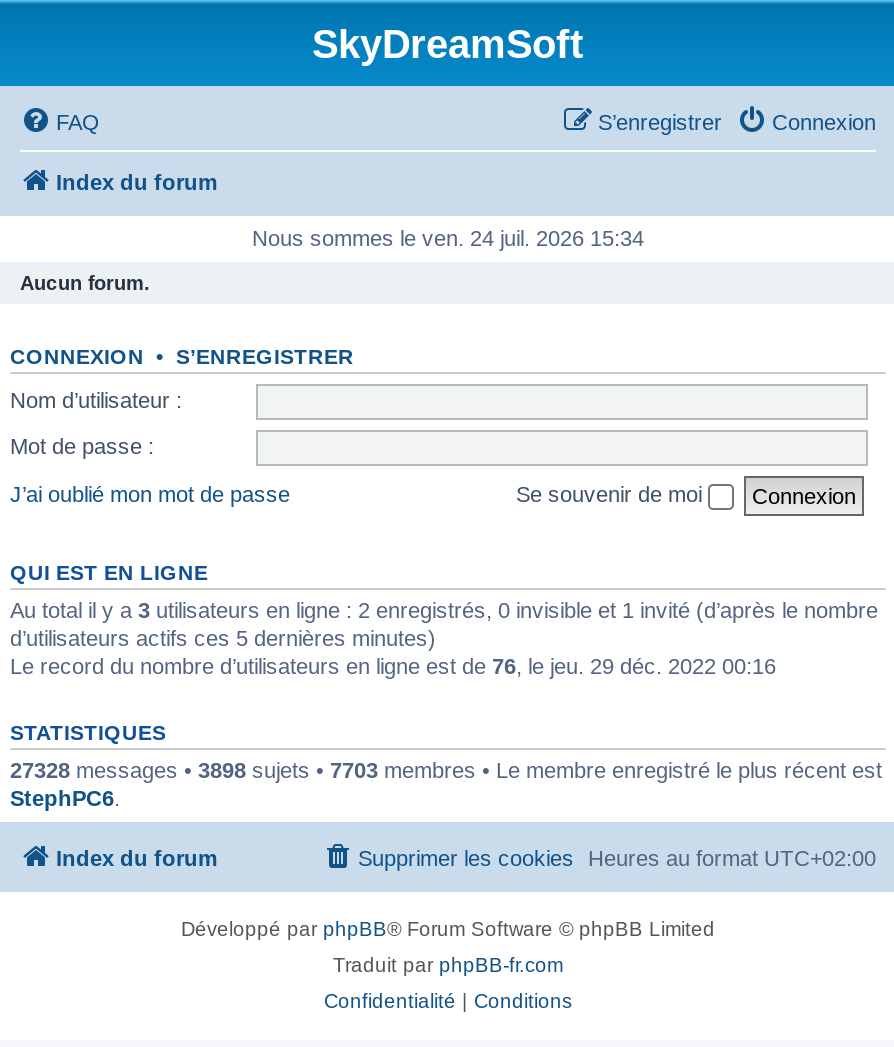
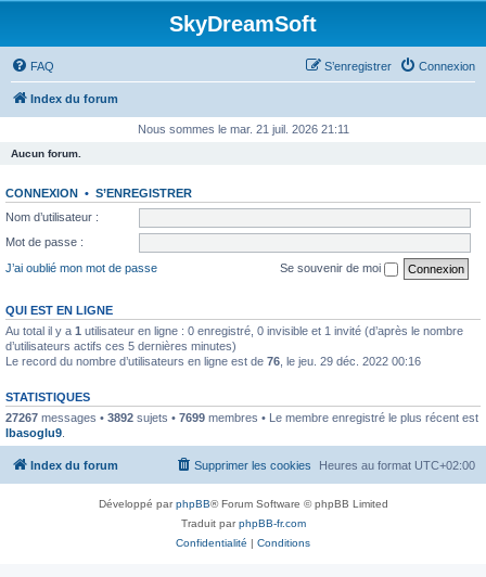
[252,226,644,250] Nous sommes le ven. 24 juil. 2026 15:34 -> [137,123,349,136] Nous sommes le mar. 21 juil. 2026 21:11
[10,597,878,621] Au total il y a 3 utilisateurs en ligne : 2 enregistrés, 0 invisible et 1 invité (d’après le nombre -> [5,324,463,337] Au total il y a 1 utilisateur en ligne : 0 enregistré, 0 invisible et 1 invité (d’après le nombre
[10,757,882,809] 27328 messages • 3898 sujets • 7703 membres • Le membre enregistré le plus récent est | StephPC6. -> [5,411,478,439] 27267 messages • 3892 sujets • 7699 membres • Le membre enregistré le plus récent est | lbasoglu9.

